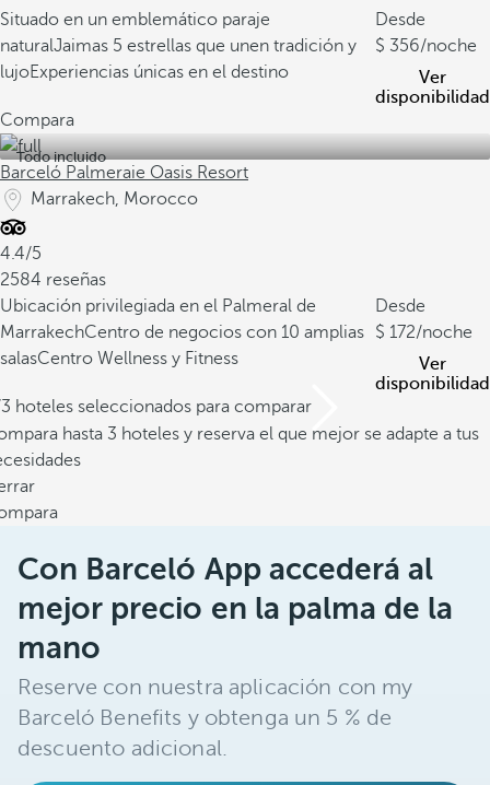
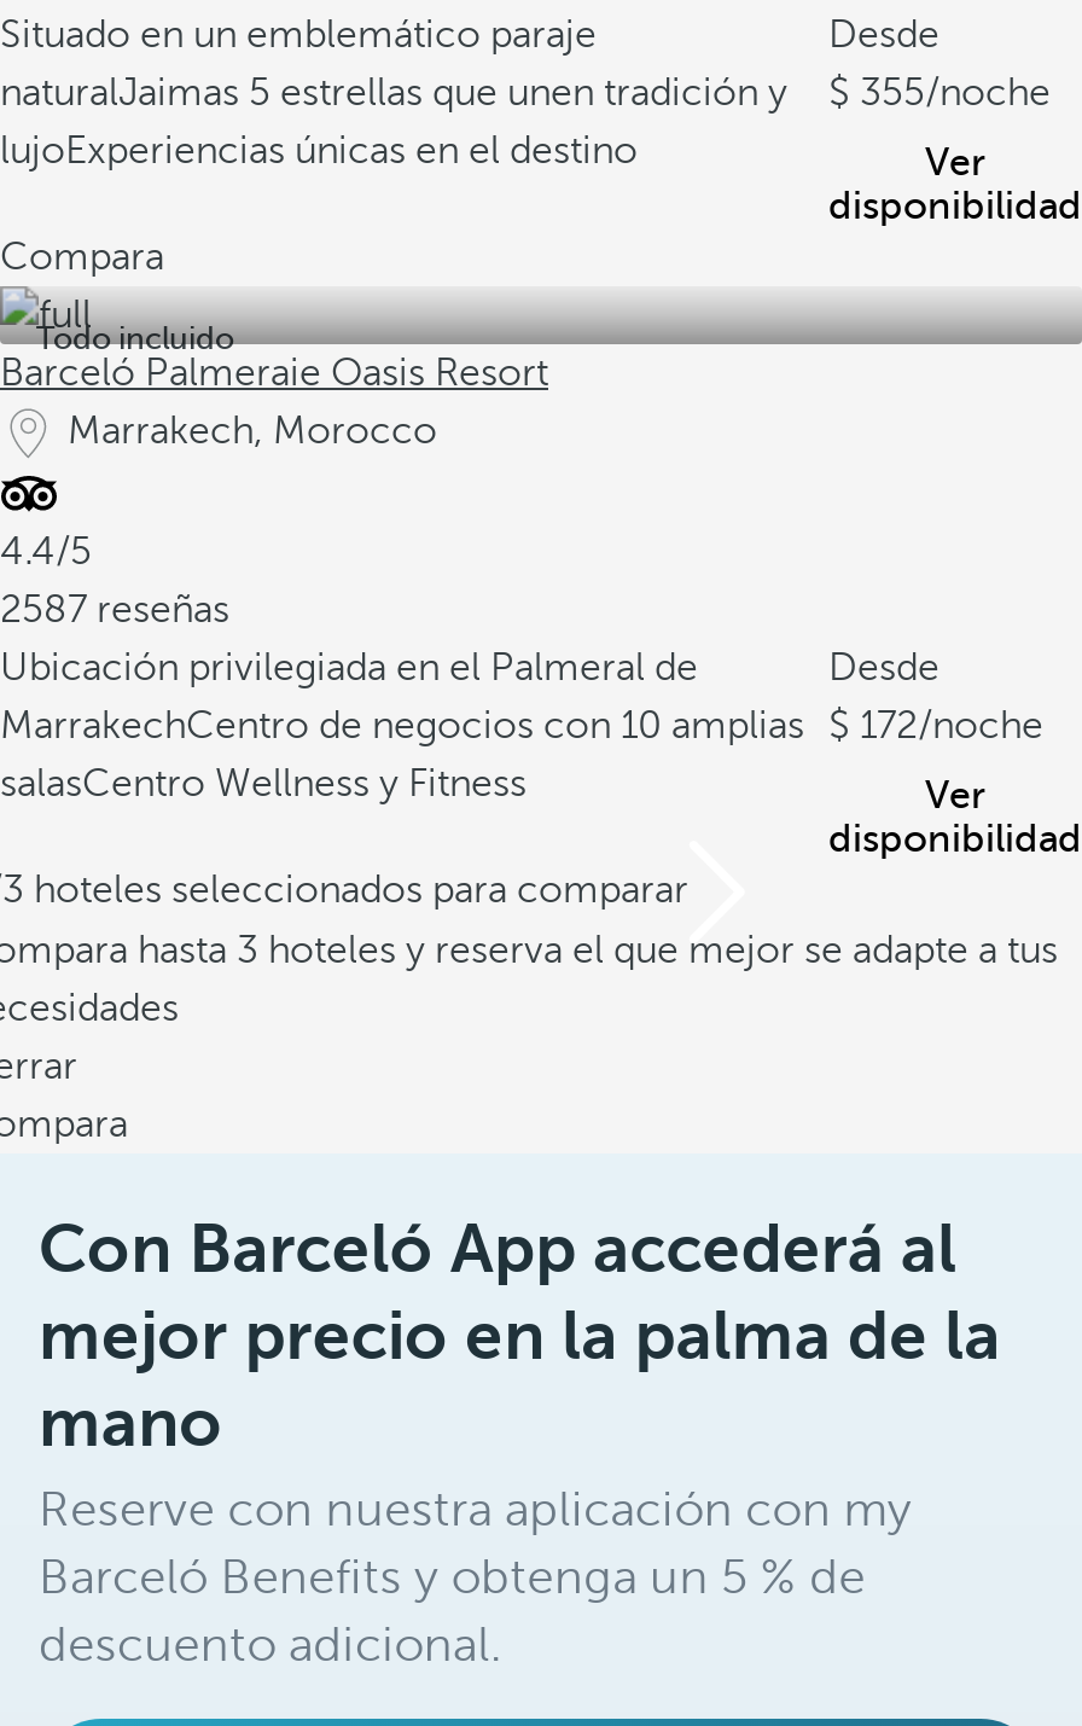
[0,36,477,56] naturalJaimas 5 estrellas que unen tradición y 356/noche -> [0,71,1051,115] naturalJaimas 5 estrellas que unen tradición y 355/noche
[0,270,106,290] 2584 reseñas -> [0,588,229,632] 2587 reseñas

